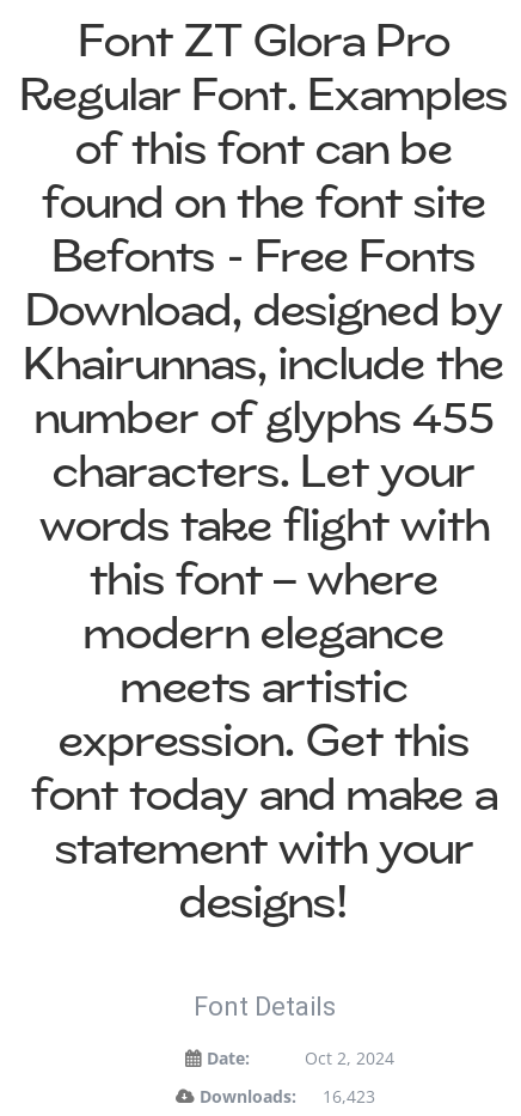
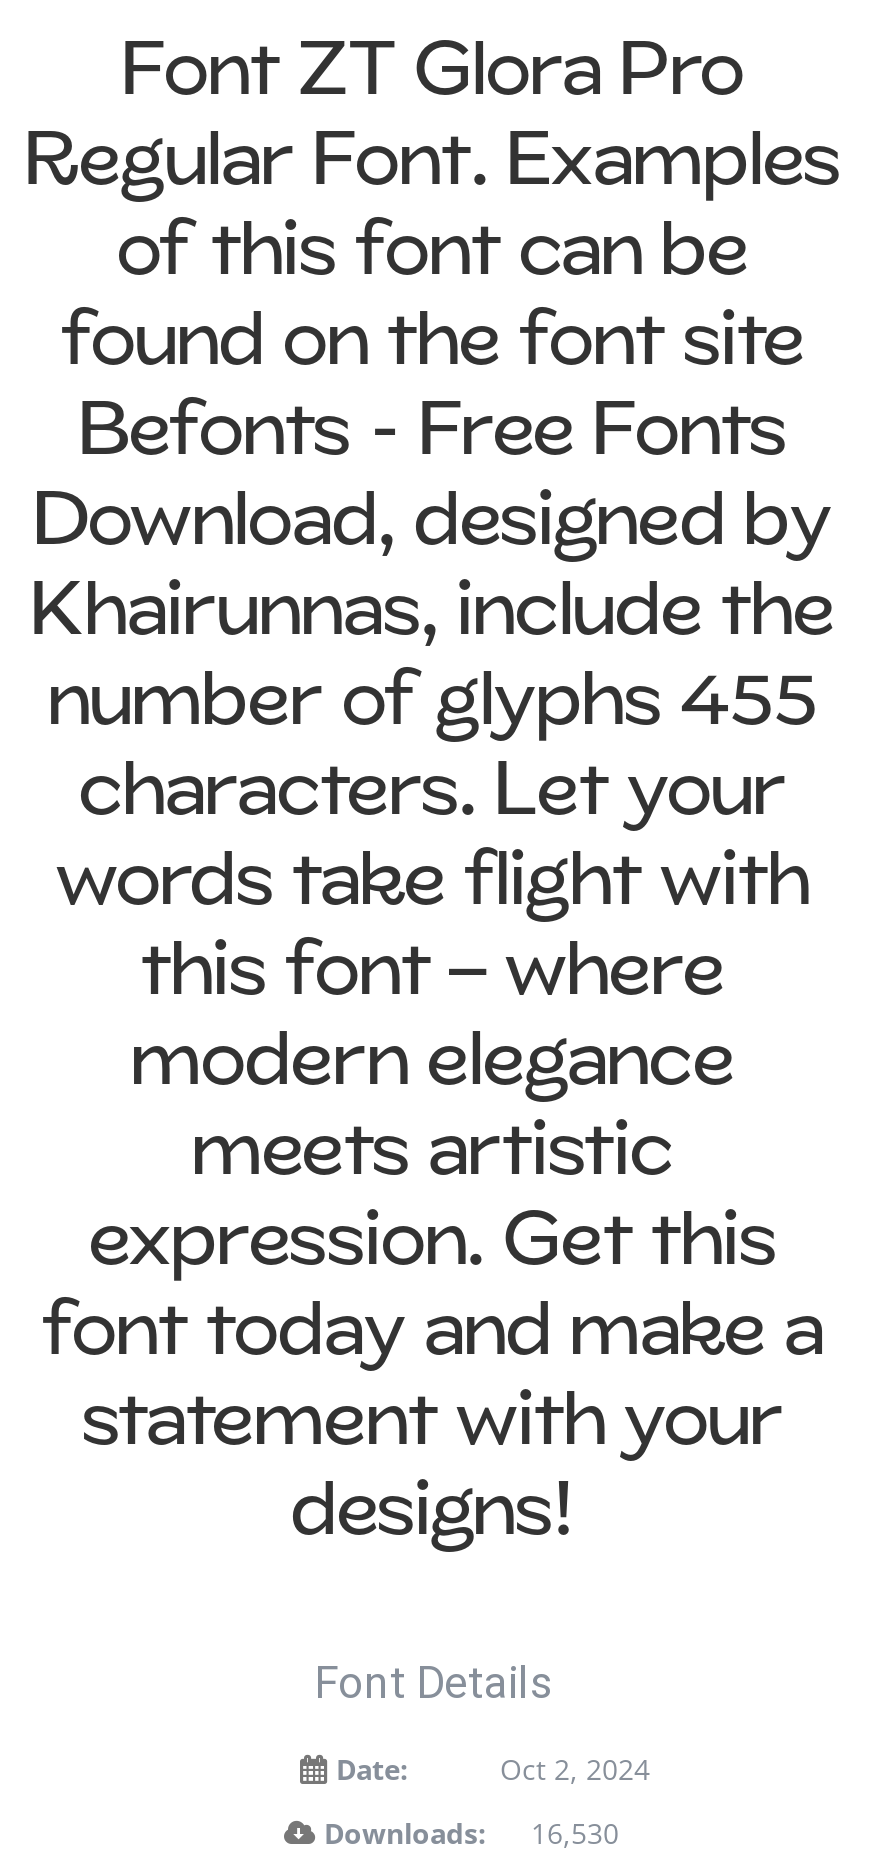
[199,1085,375,1108] Downloads: 16,423 -> [324,1814,619,1852] Downloads: 16,530

